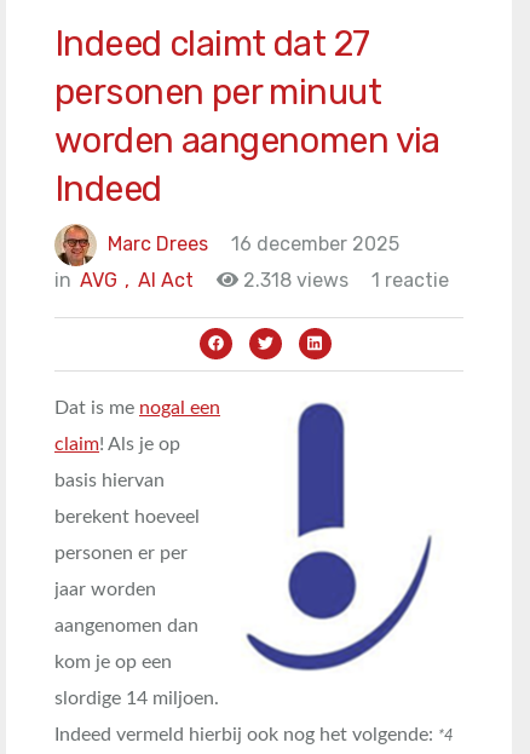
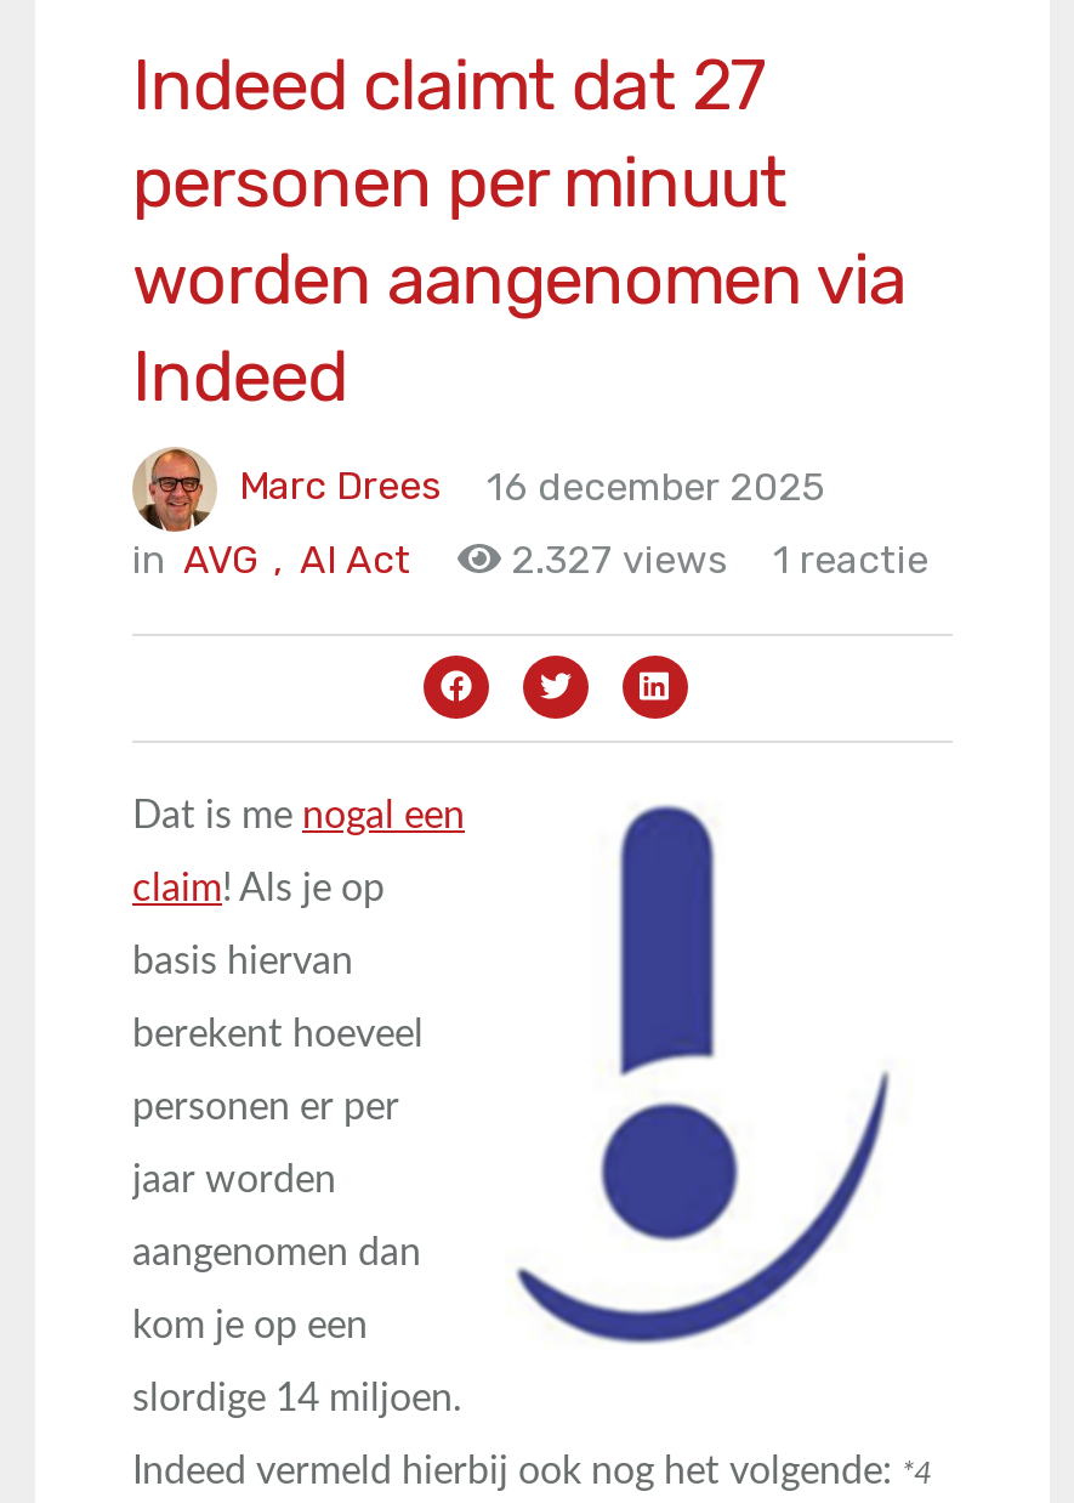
[54,269,449,292] in AVG , AI Act 2.318 views 1 reactie -> [132,537,928,583] in AVG , AI Act 2.327 views 1 reactie

